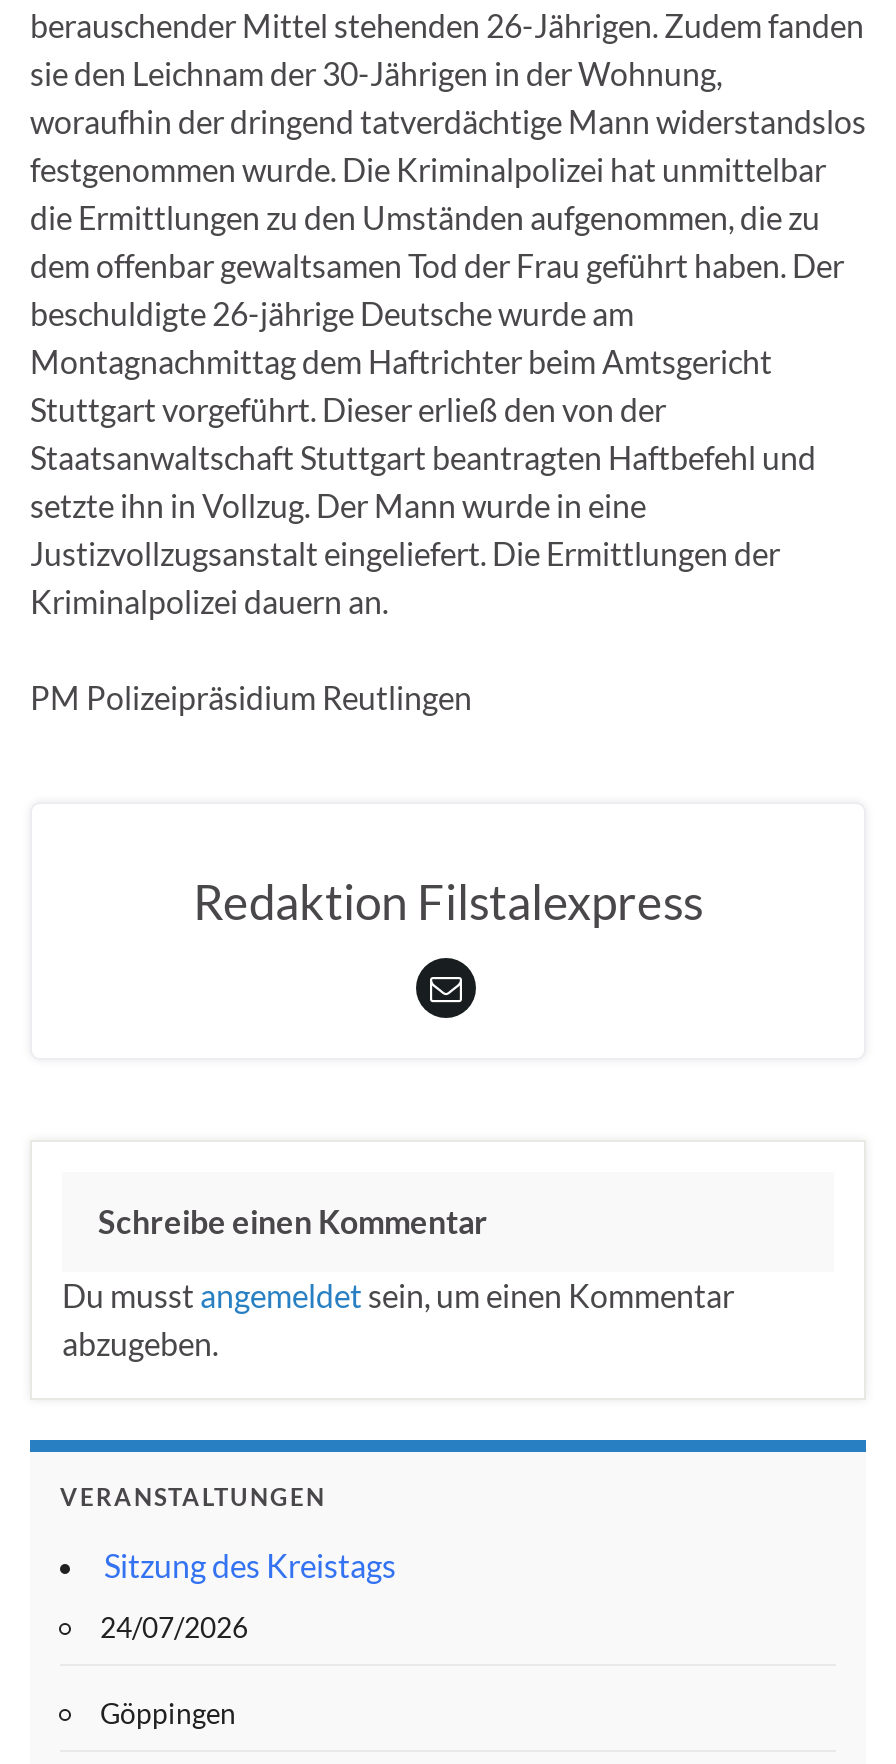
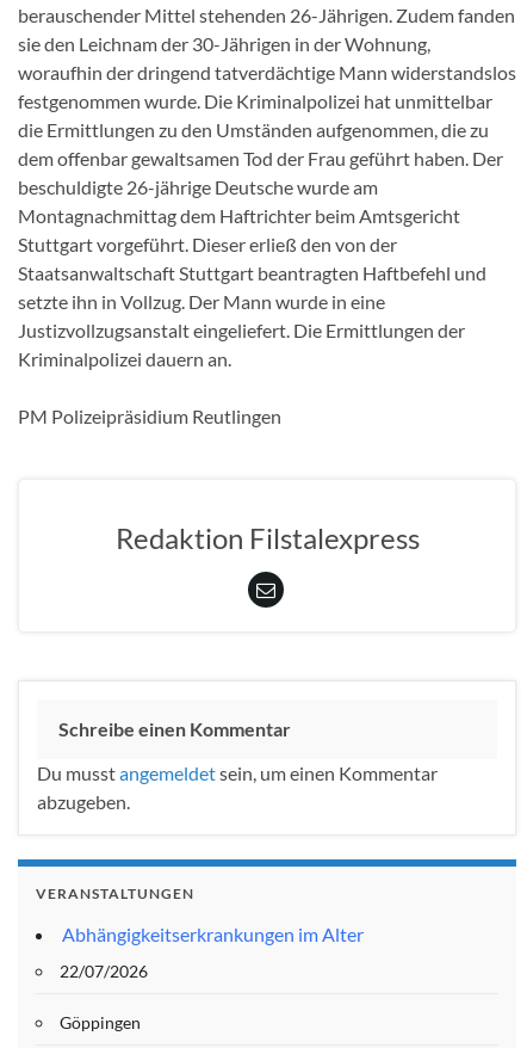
[104,1546,396,1584] Sitzung des Kreistags -> [62,923,364,945] Abhängigkeitserkrankungen im Alter
[100,1610,248,1644] 24/07/2026 -> [60,961,148,981] 22/07/2026

